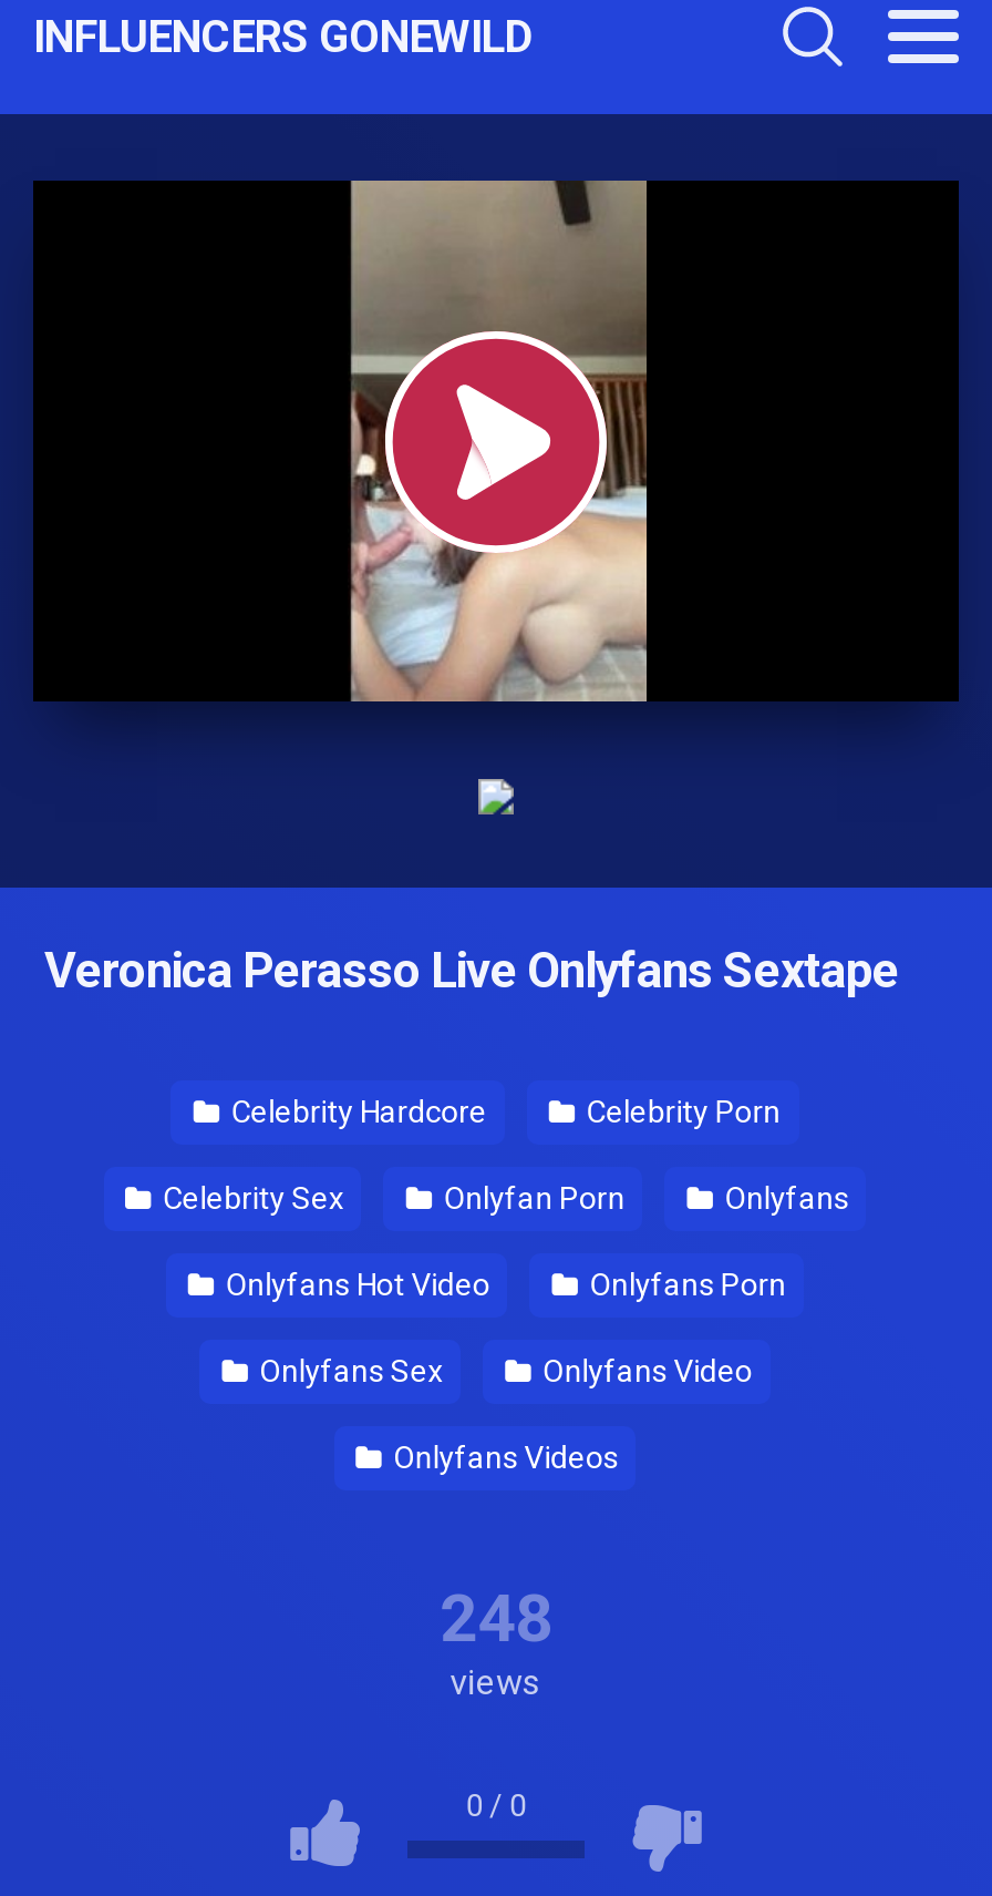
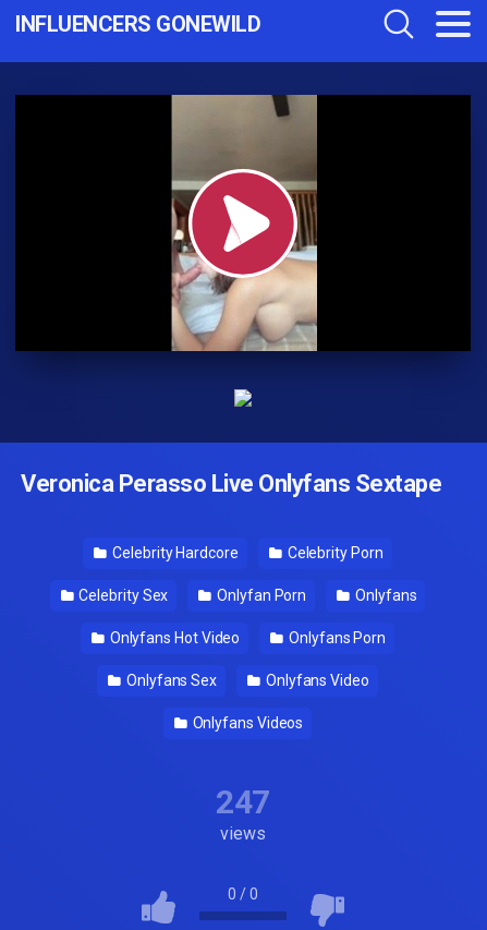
[440,1579,552,1657] 248 -> [215,783,271,821] 247

